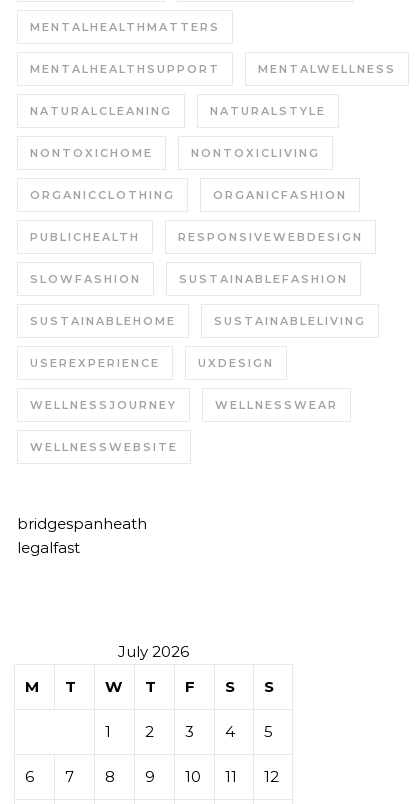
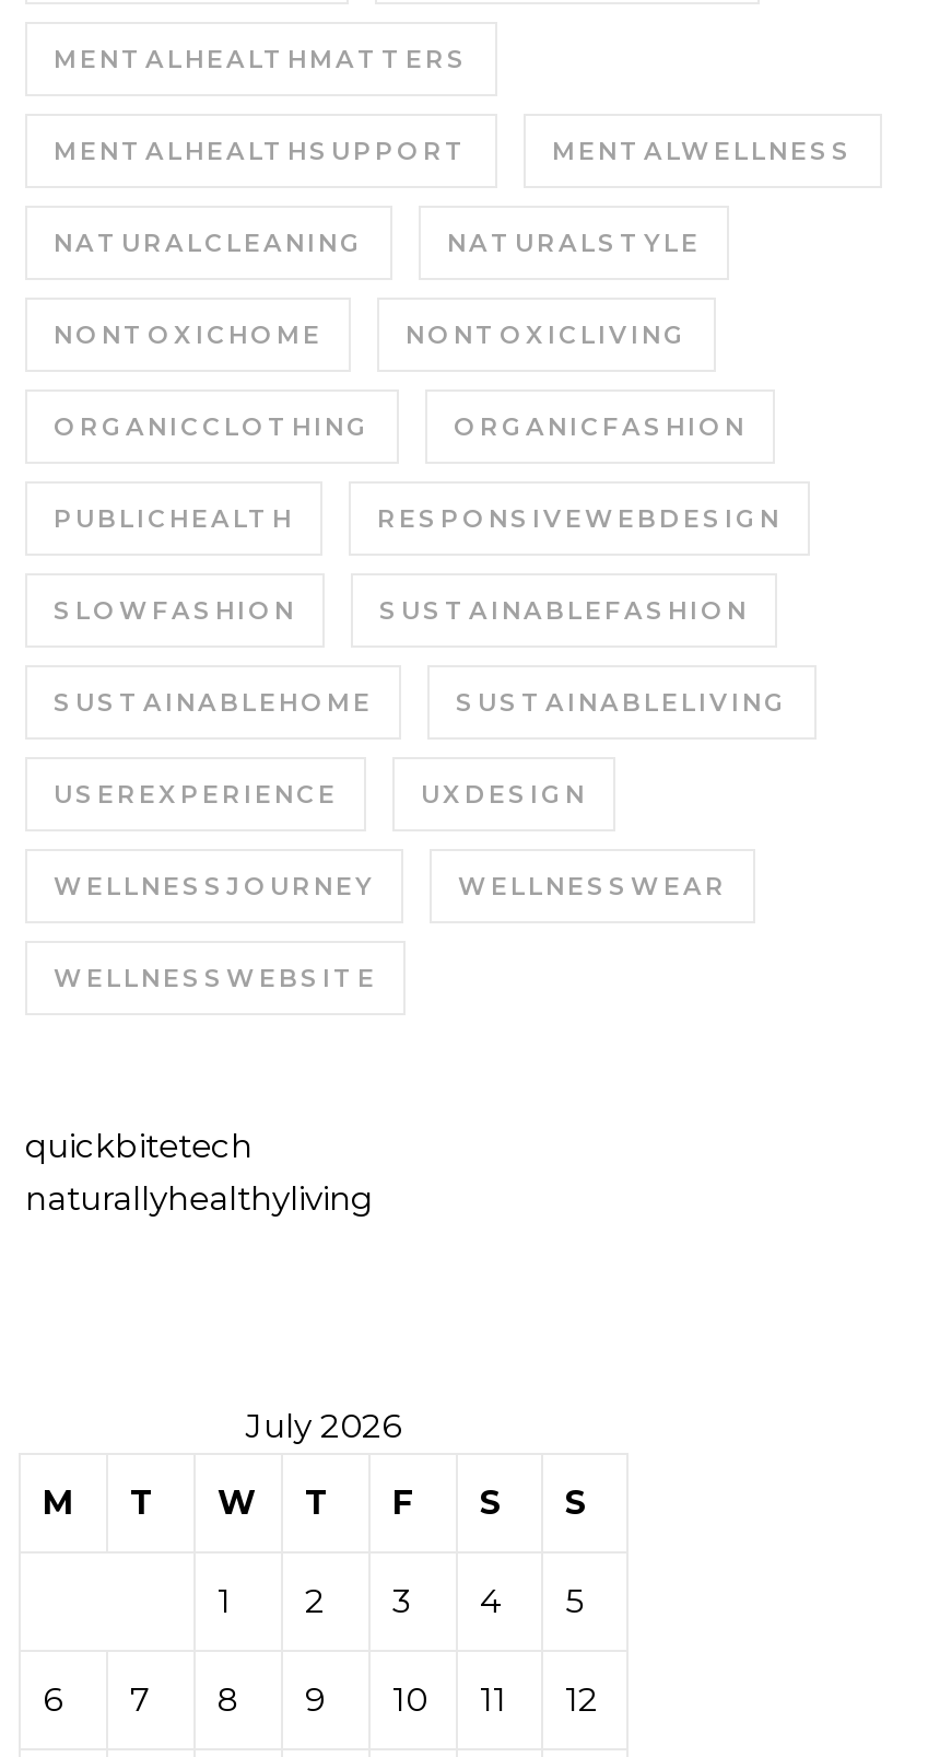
[17,514,147,557] bridgespanheath | legalfast -> [25,1126,373,1220] quickbitetech | naturallyhealthyliving

